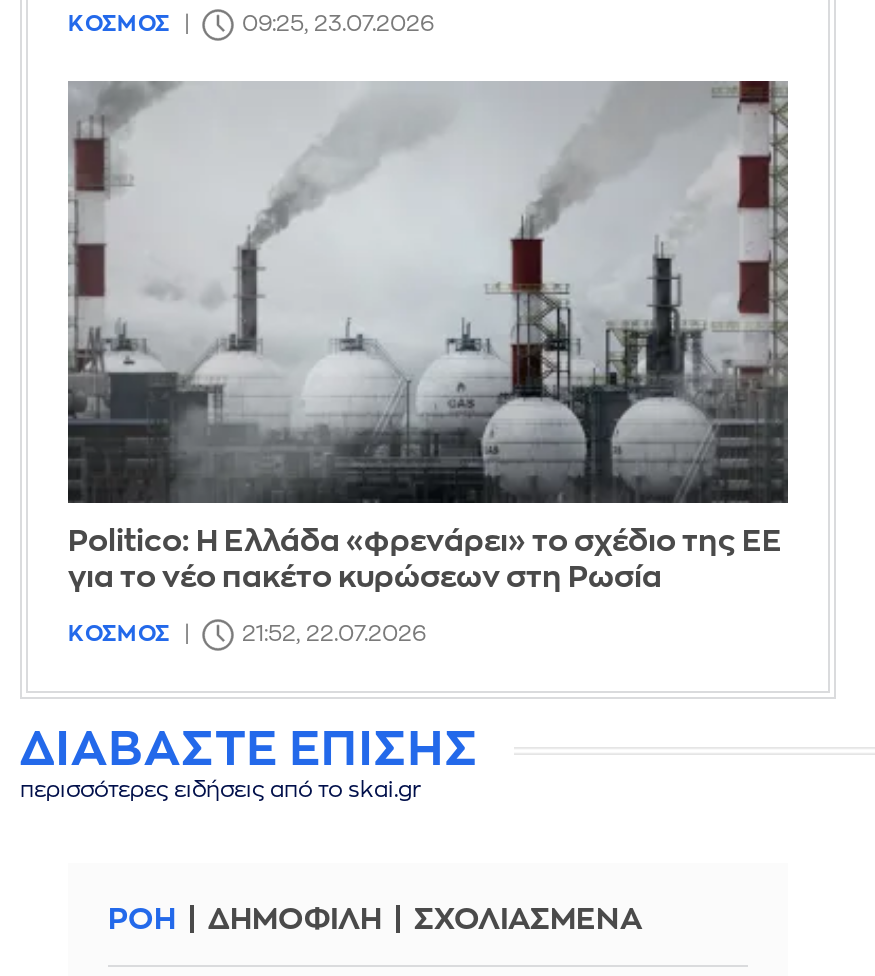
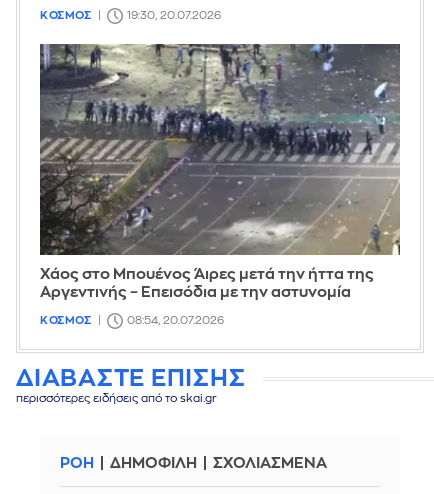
[242,12,434,34] 09:25, 23.07.2026 -> [127,10,221,21] 19:30, 20.07.2026
[68,81,790,594] [image] | Politico: Η Ελλάδα «φρενάρει» το σχέδιο της ΕΕ | για το νέο πακέτο κυρώσεων στη Ρωσία -> [40,44,401,300] [image] | Χάος στο Μπουένος Άιρες μετά την ήττα της | Αργεντινής – Επεισόδια με την αστυνομία
[242,624,426,646] 21:52, 22.07.2026 -> [127,315,224,326] 08:54, 20.07.2026

